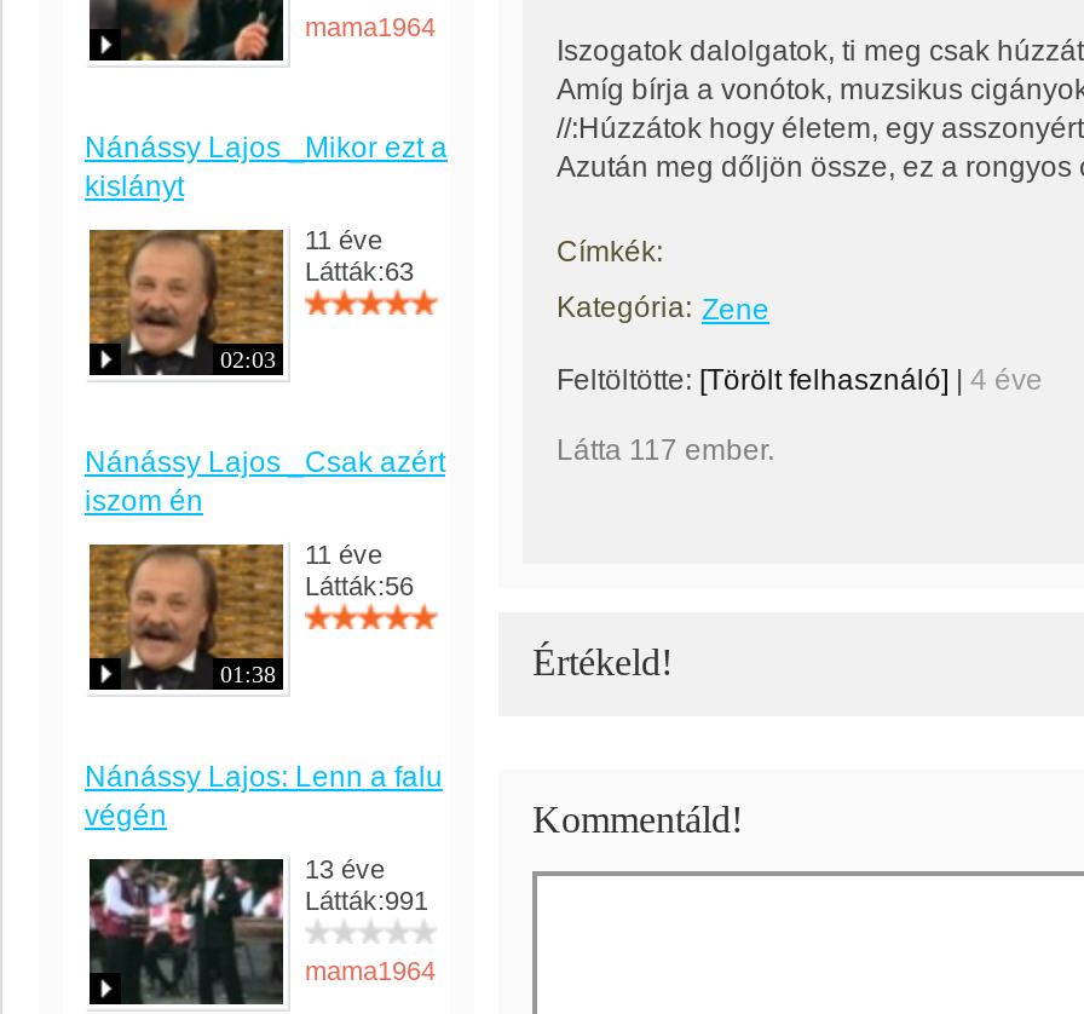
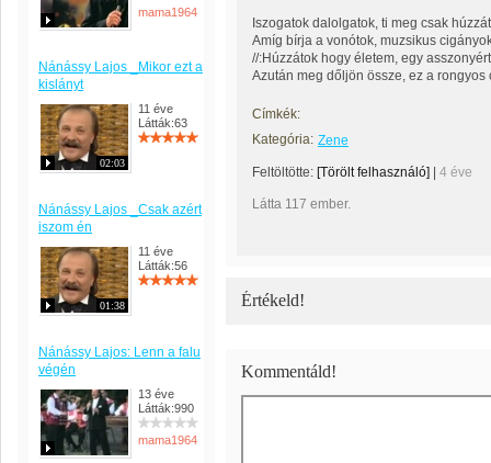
[305,886,428,915] Látták:991 -> [138,402,194,415] Látták:990

